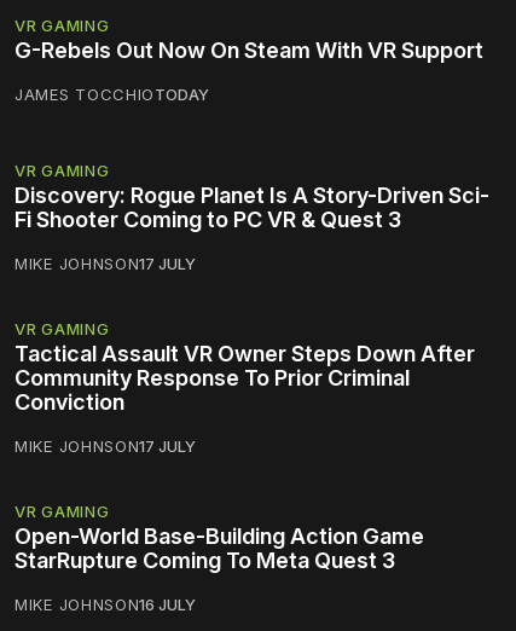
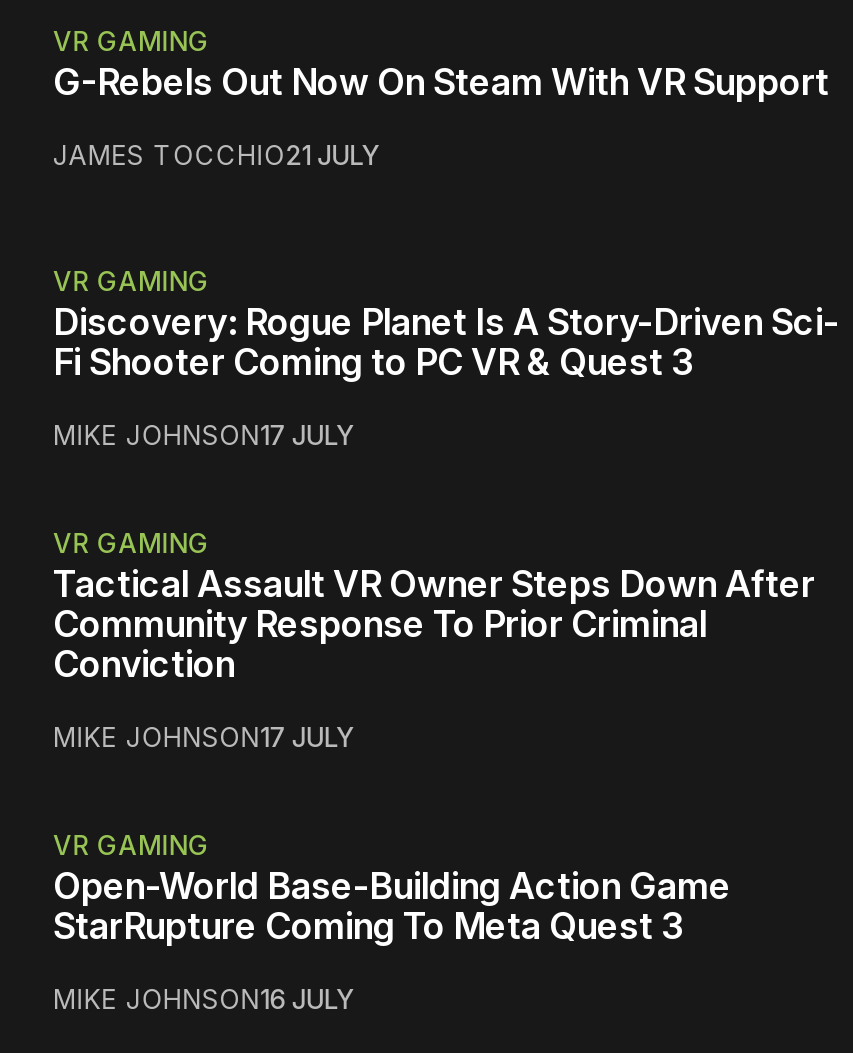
[15,84,209,103] JAMES TOCCHIOTODAY -> [53,138,379,170] JAMES TOCCHIO21 JULY

